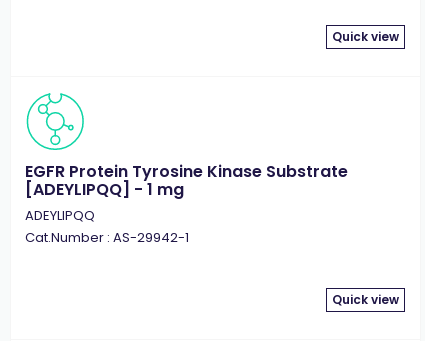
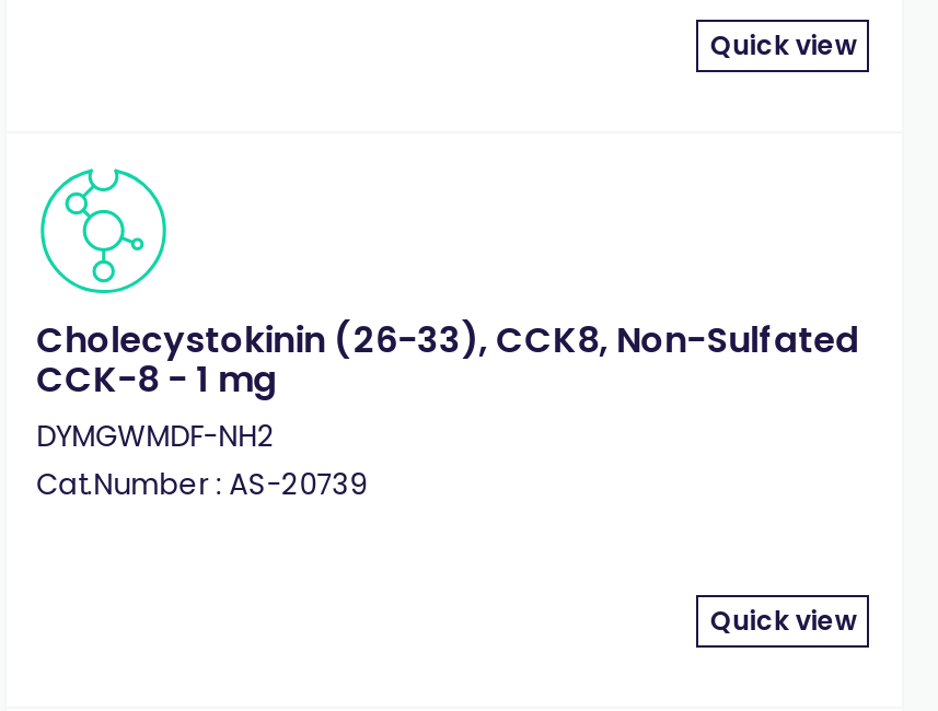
[25,160,348,247] EGFR Protein Tyrosine Kinase Substrate | [ADEYLIPQQ] - 1 mg | ADEYLIPQQ | Cat.Number : AS-29942-1 -> [37,315,860,505] Cholecystokinin (26-33), CCK8, Non-Sulfated | CCK-8 - 1 mg | DYMGWMDF-NH2 | Cat.Number : AS-20739

